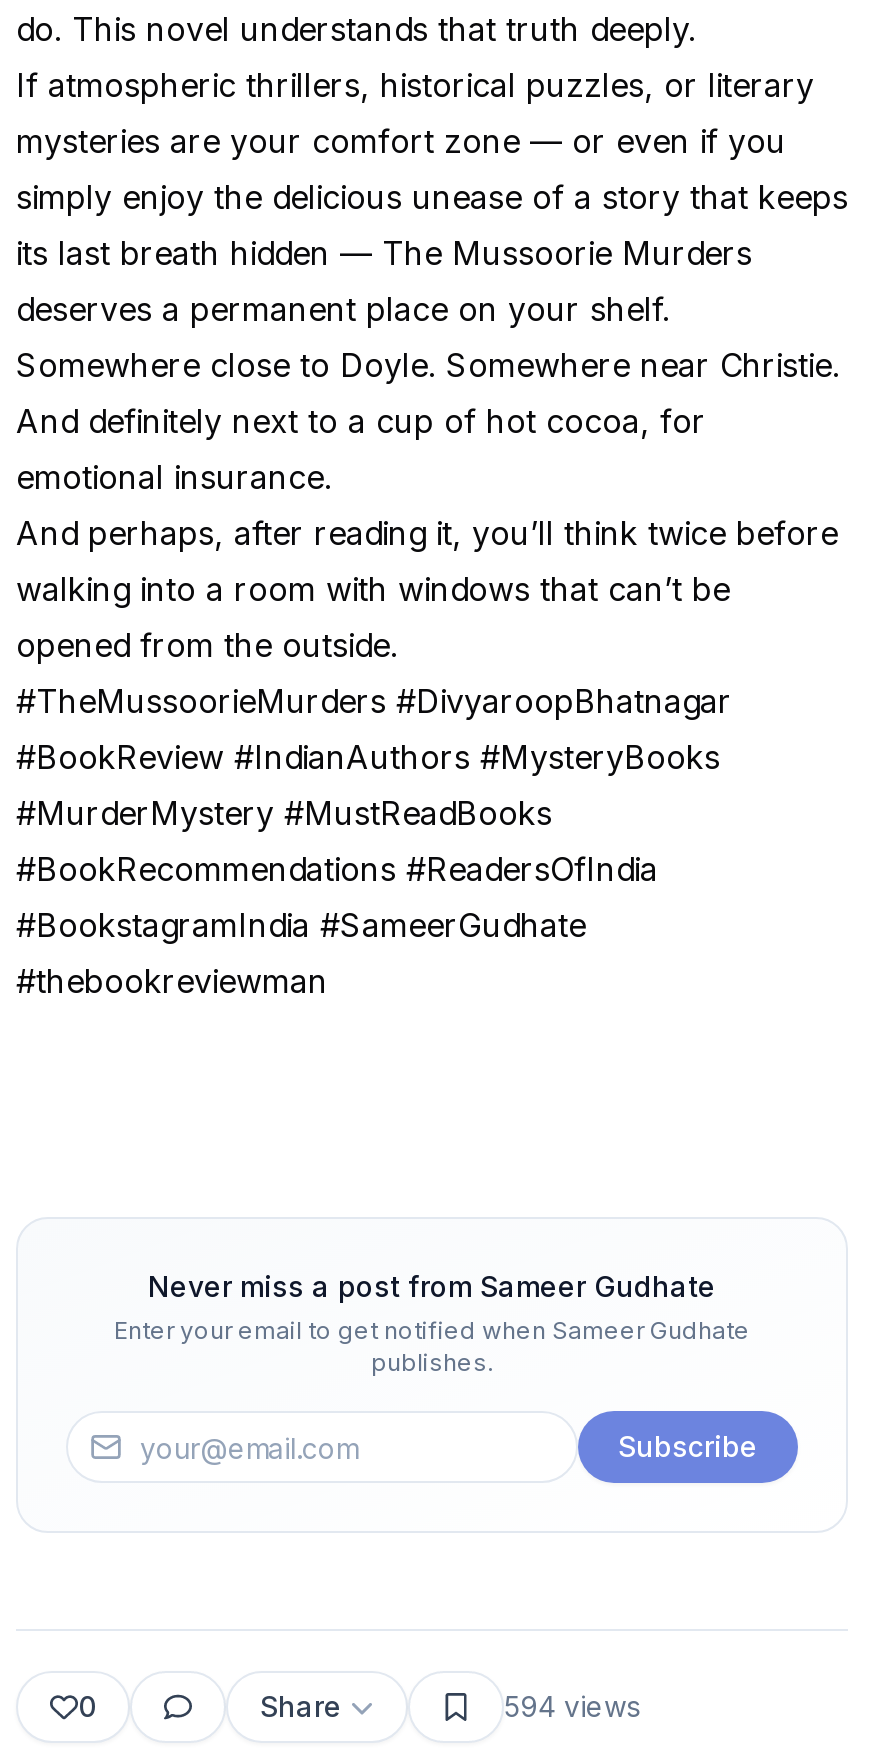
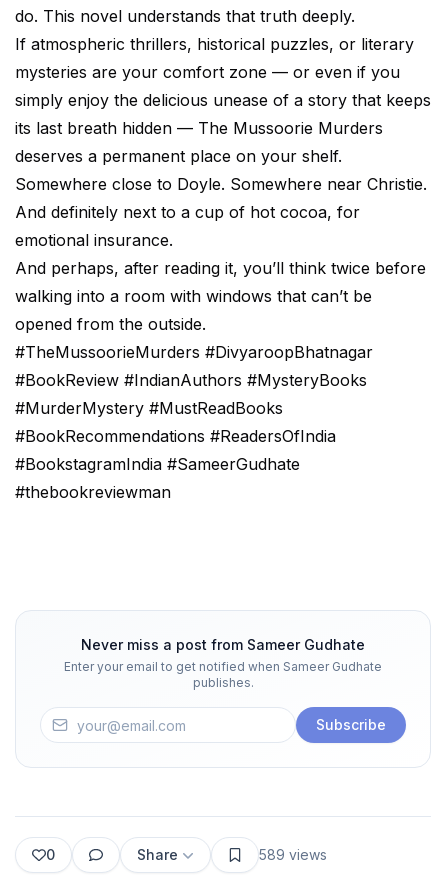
[504,1689,640,1723] 594 views -> [259,846,327,863] 589 views

